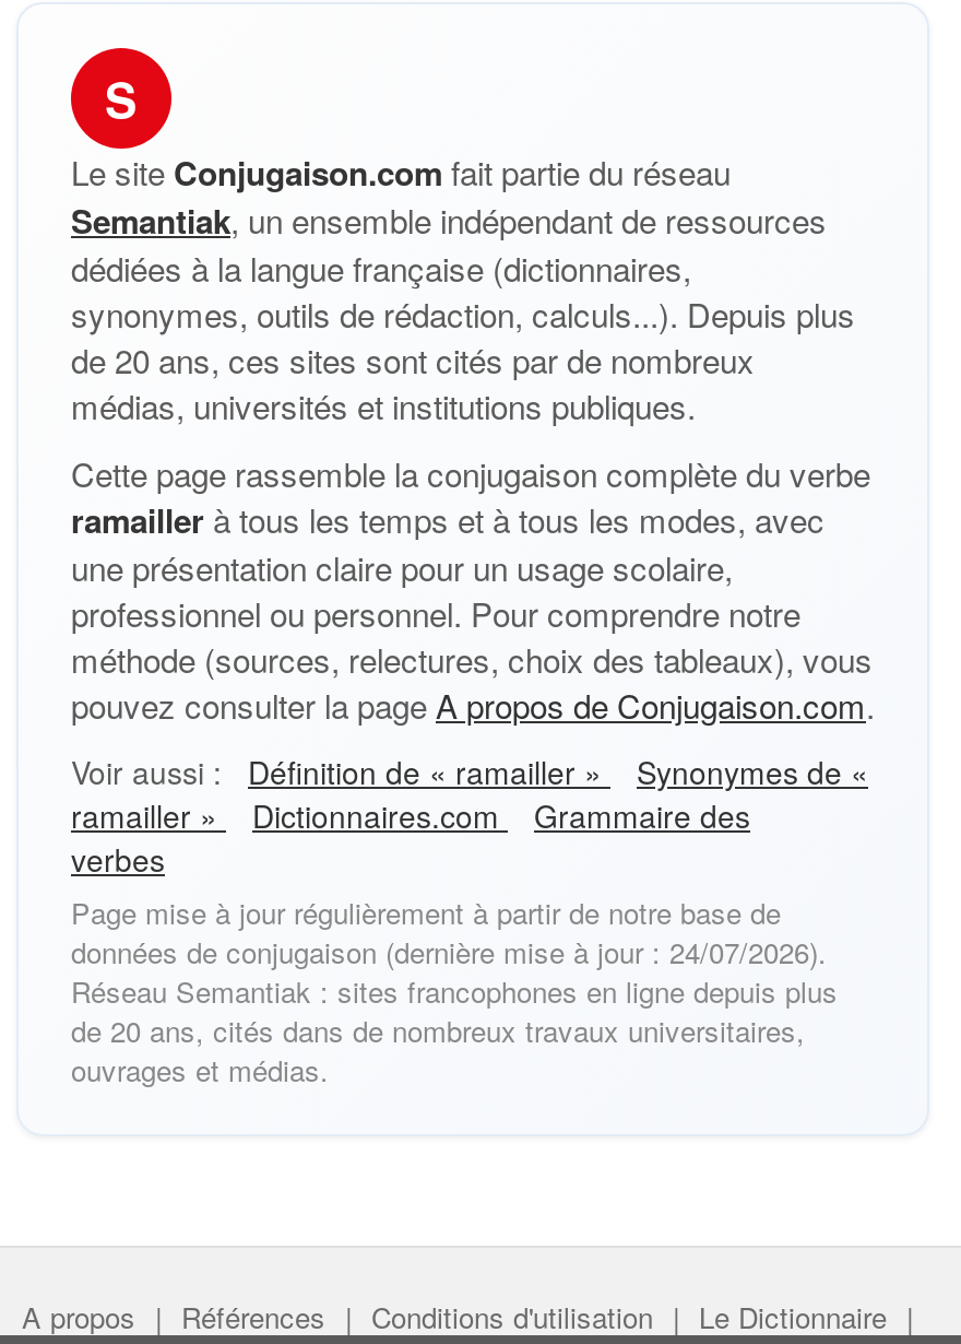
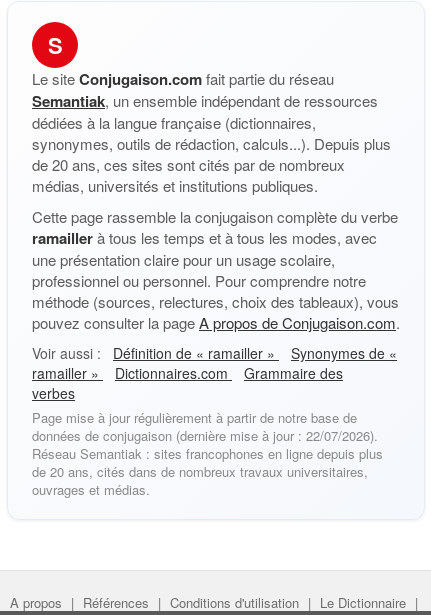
[71,931,827,972] données de conjugaison (dernière mise à jour : 24/07/2026). -> [32,426,378,445] données de conjugaison (dernière mise à jour : 22/07/2026).

